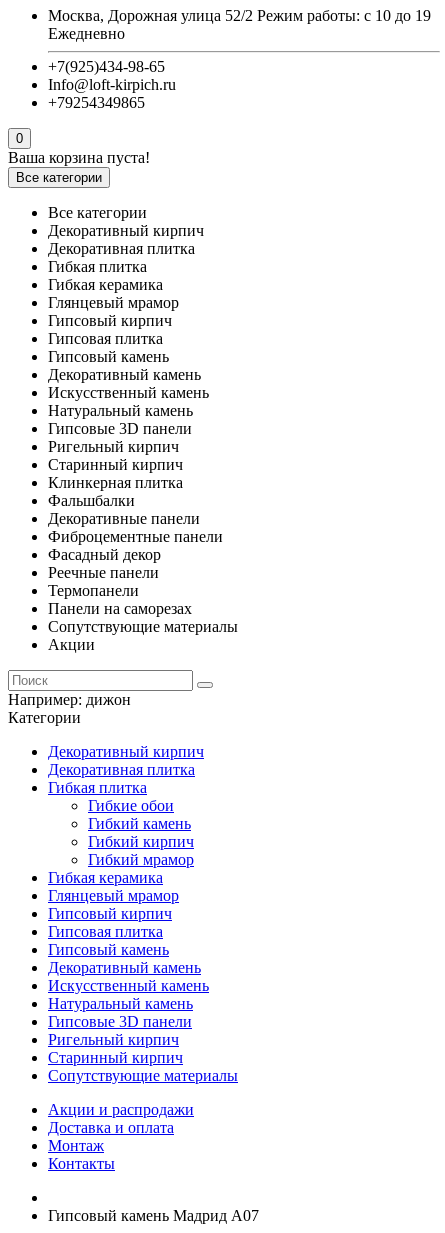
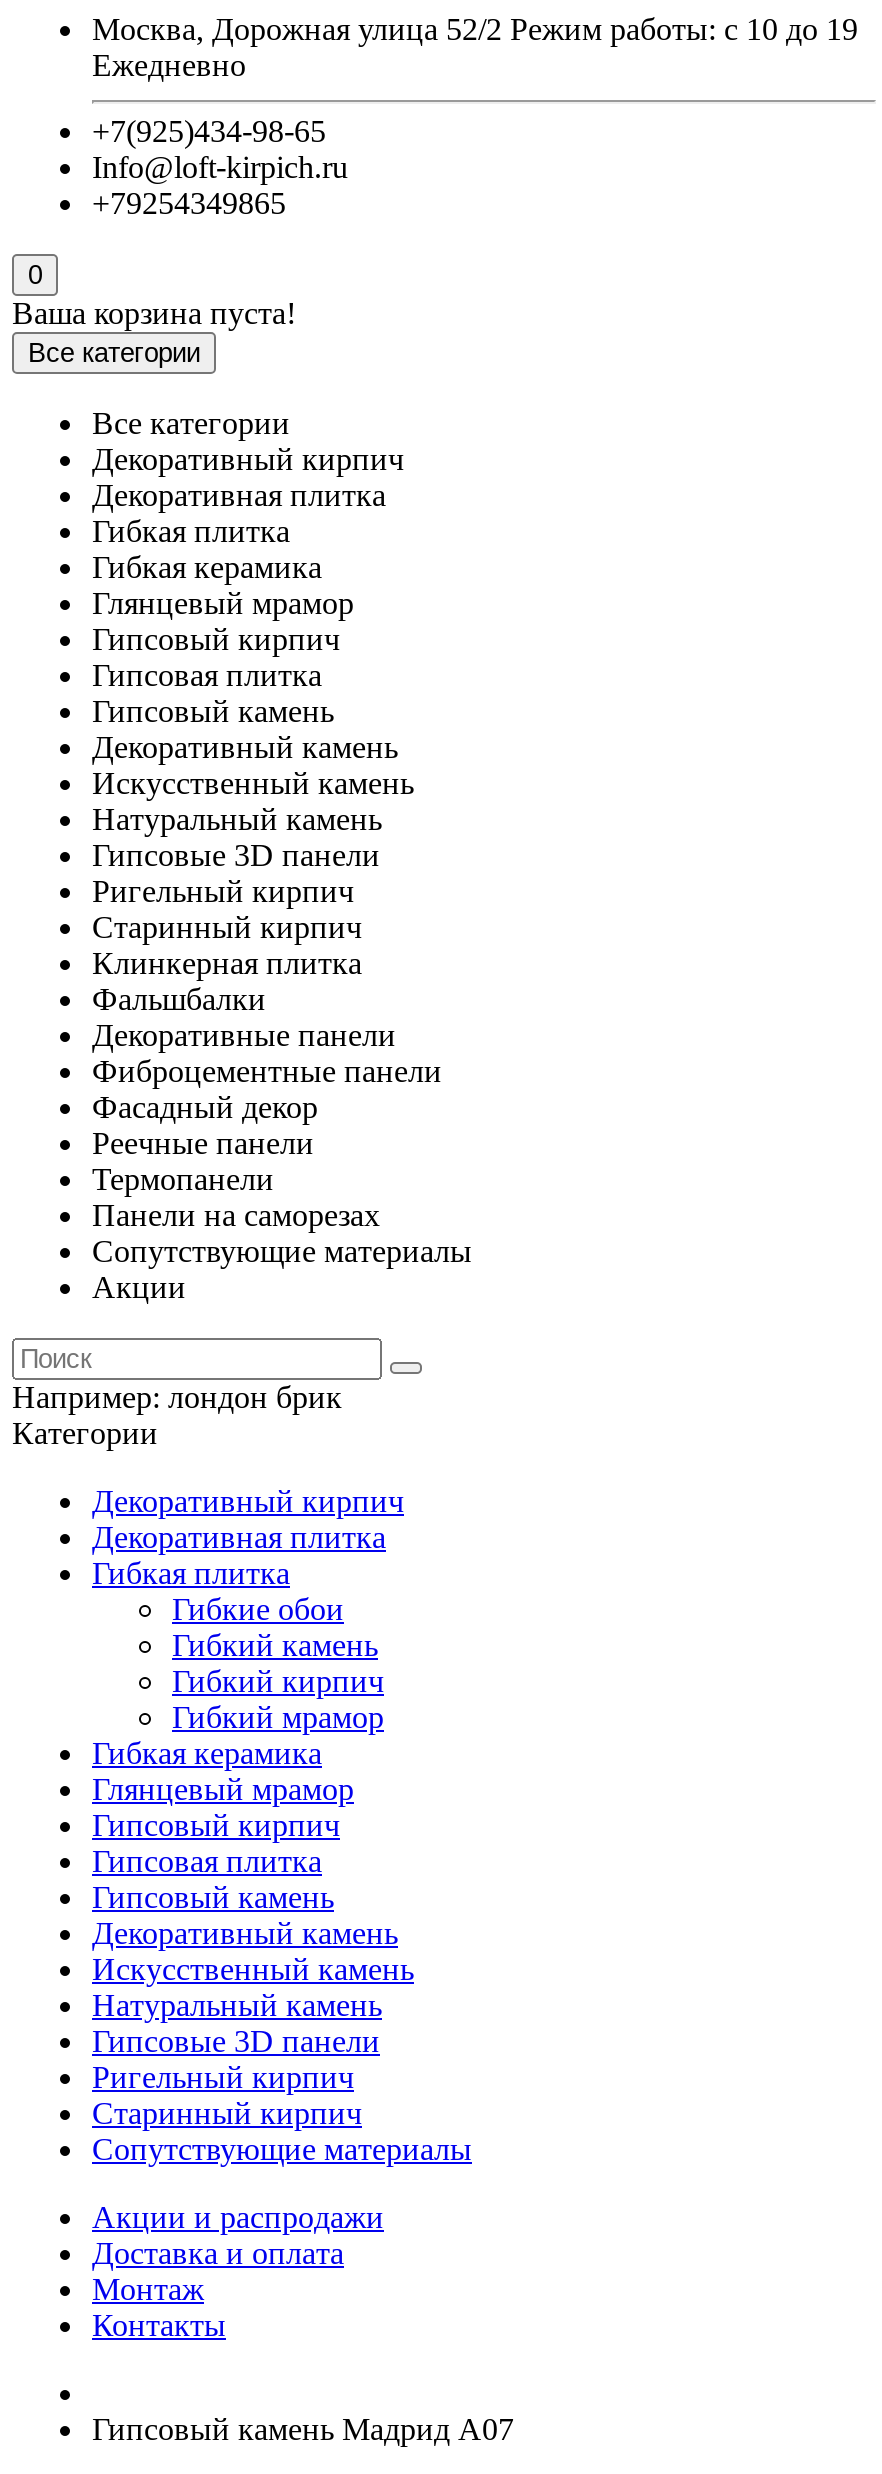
[8,691,131,708] Например:дижон -> [12,1380,342,1414] Например:лондон брик

